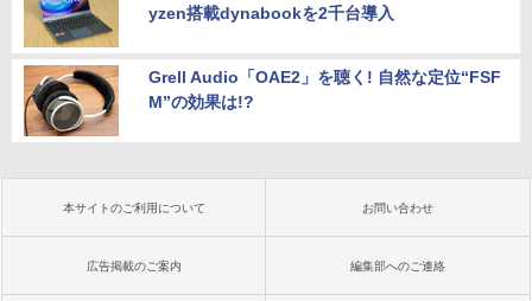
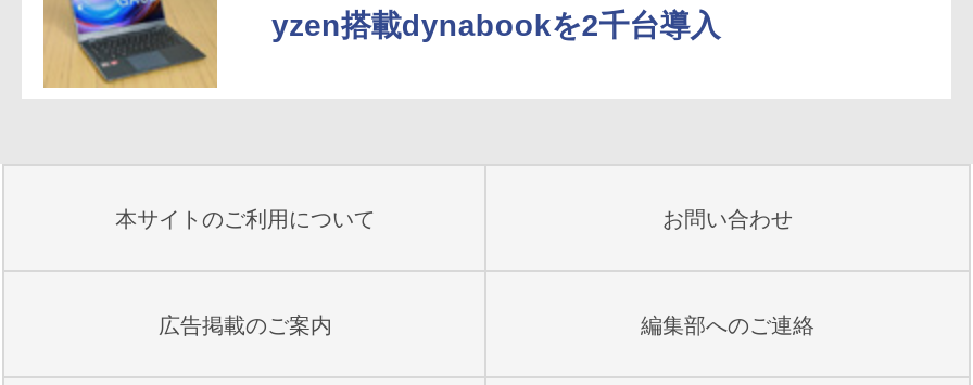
[24,64,501,136] [image] | Grell Audio「OAE2」を聴く! 自然な定位“FSF | M”の効果は!? -> none

